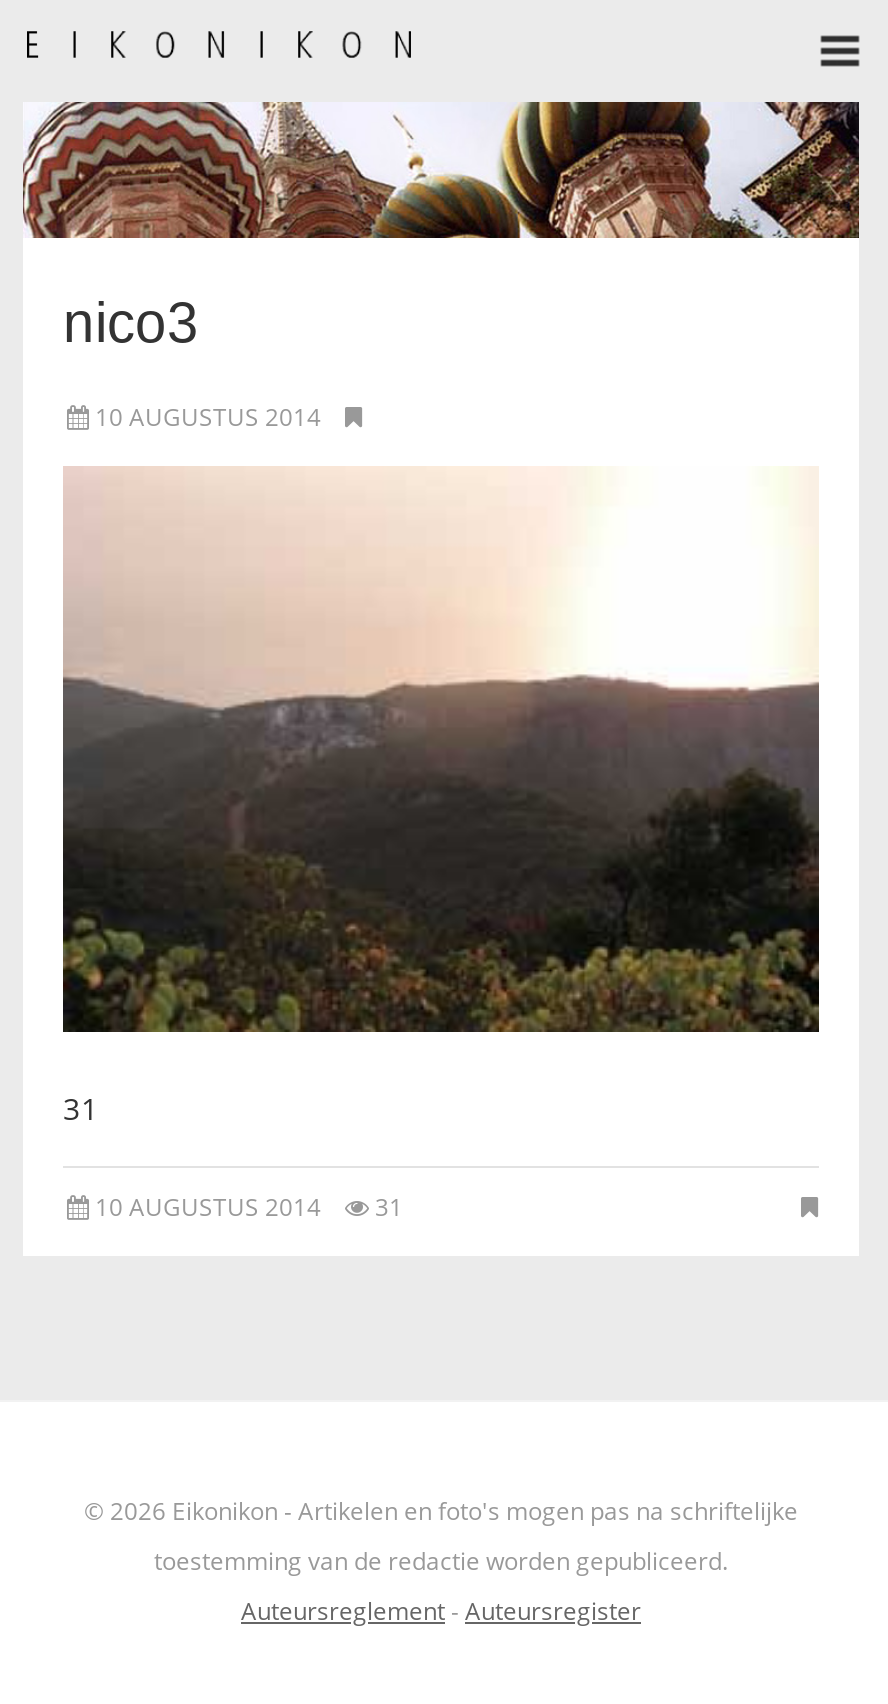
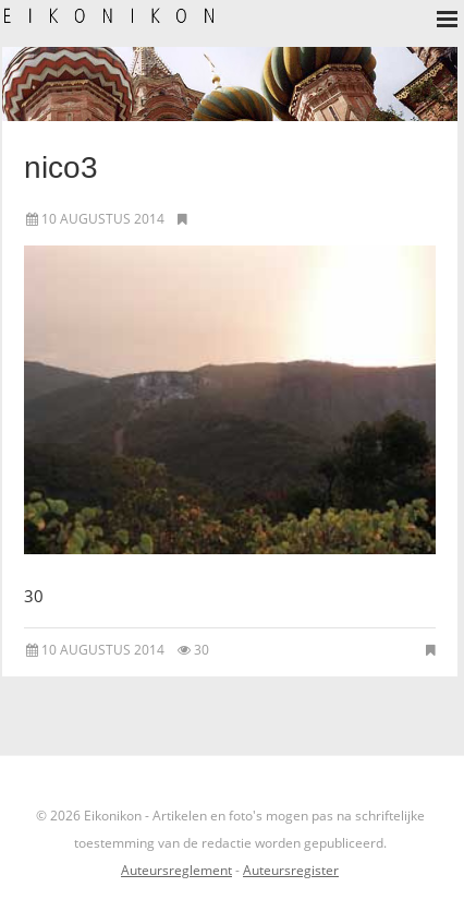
[63,1088,99,1128] 31 -> [24,585,44,607] 30
[95,1190,403,1224] 10 AUGUSTUS 2014 31 -> [41,640,209,659] 10 AUGUSTUS 2014 30

